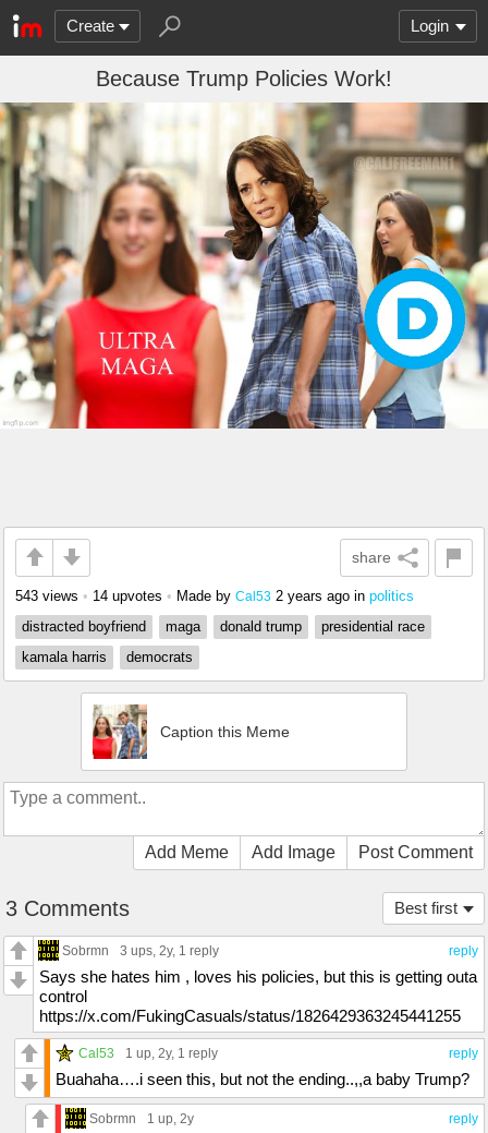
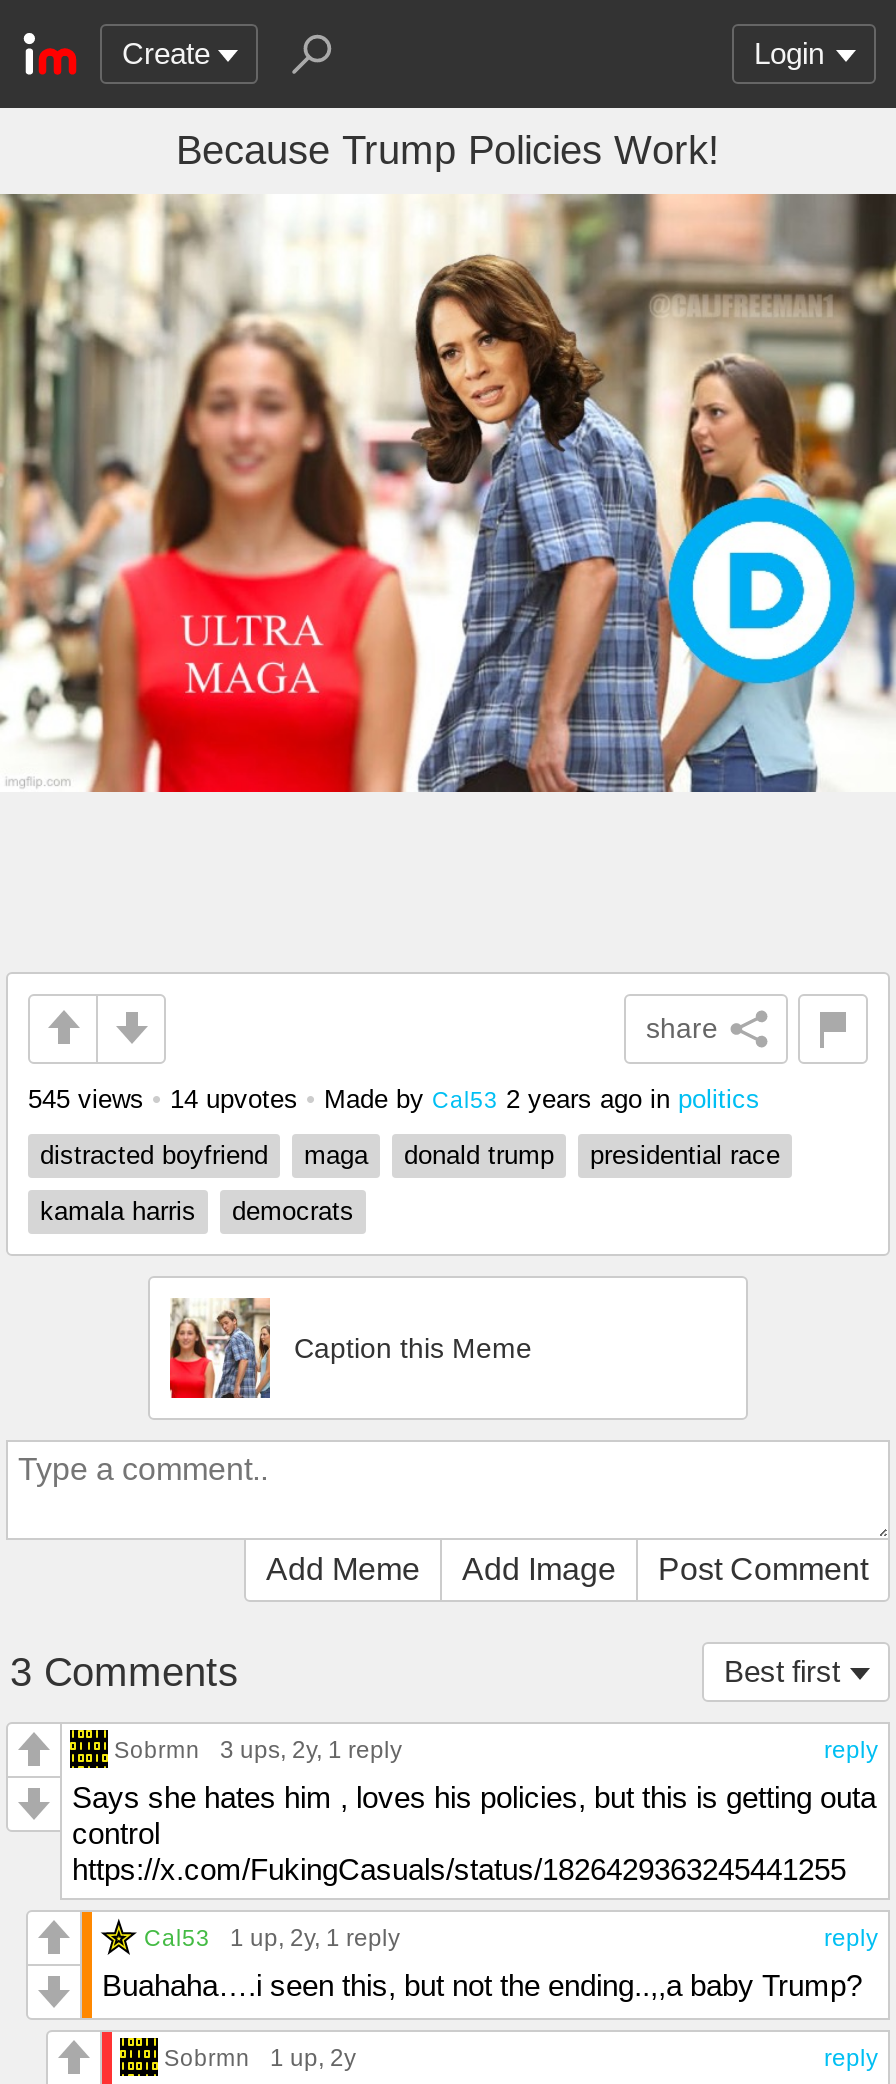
[15,587,414,604] 543 views • 14 upvotes • Made by Cal53 2 years ago in politics -> [28,1083,760,1113] 545 views • 14 upvotes • Made by Cal53 2 years ago in politics

